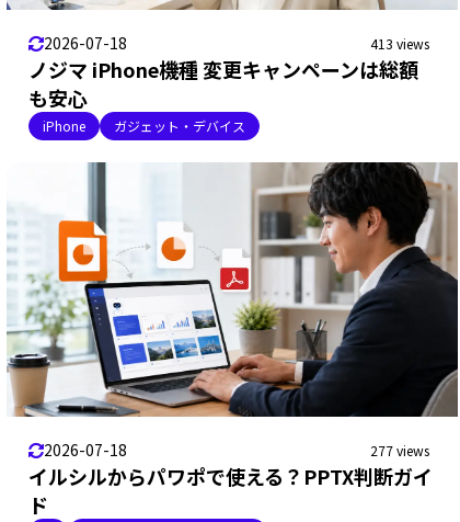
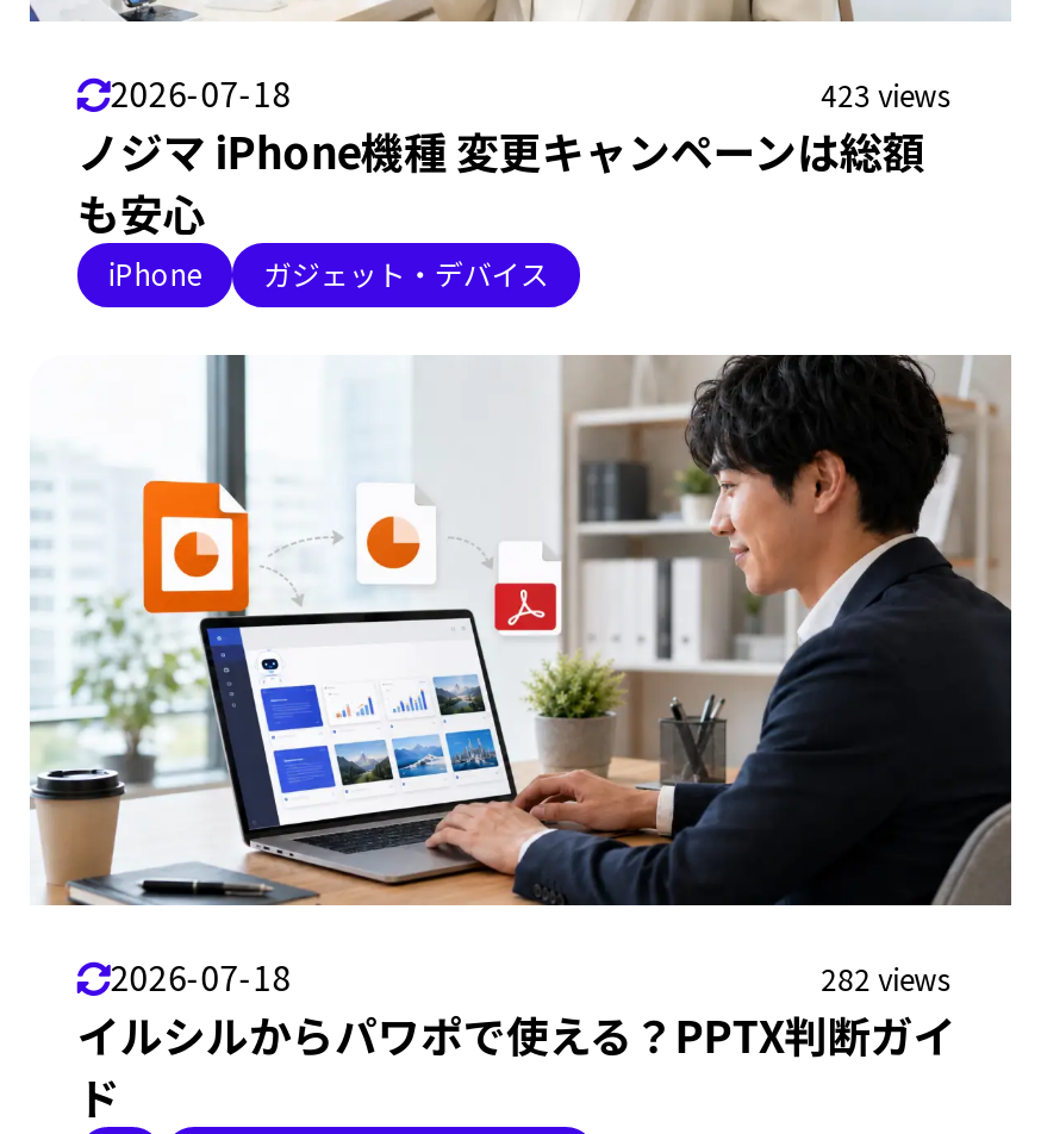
[370,34,429,53] 413 views -> [821,74,950,114] 423 views
[370,441,429,460] 277 views -> [821,958,950,999] 282 views

